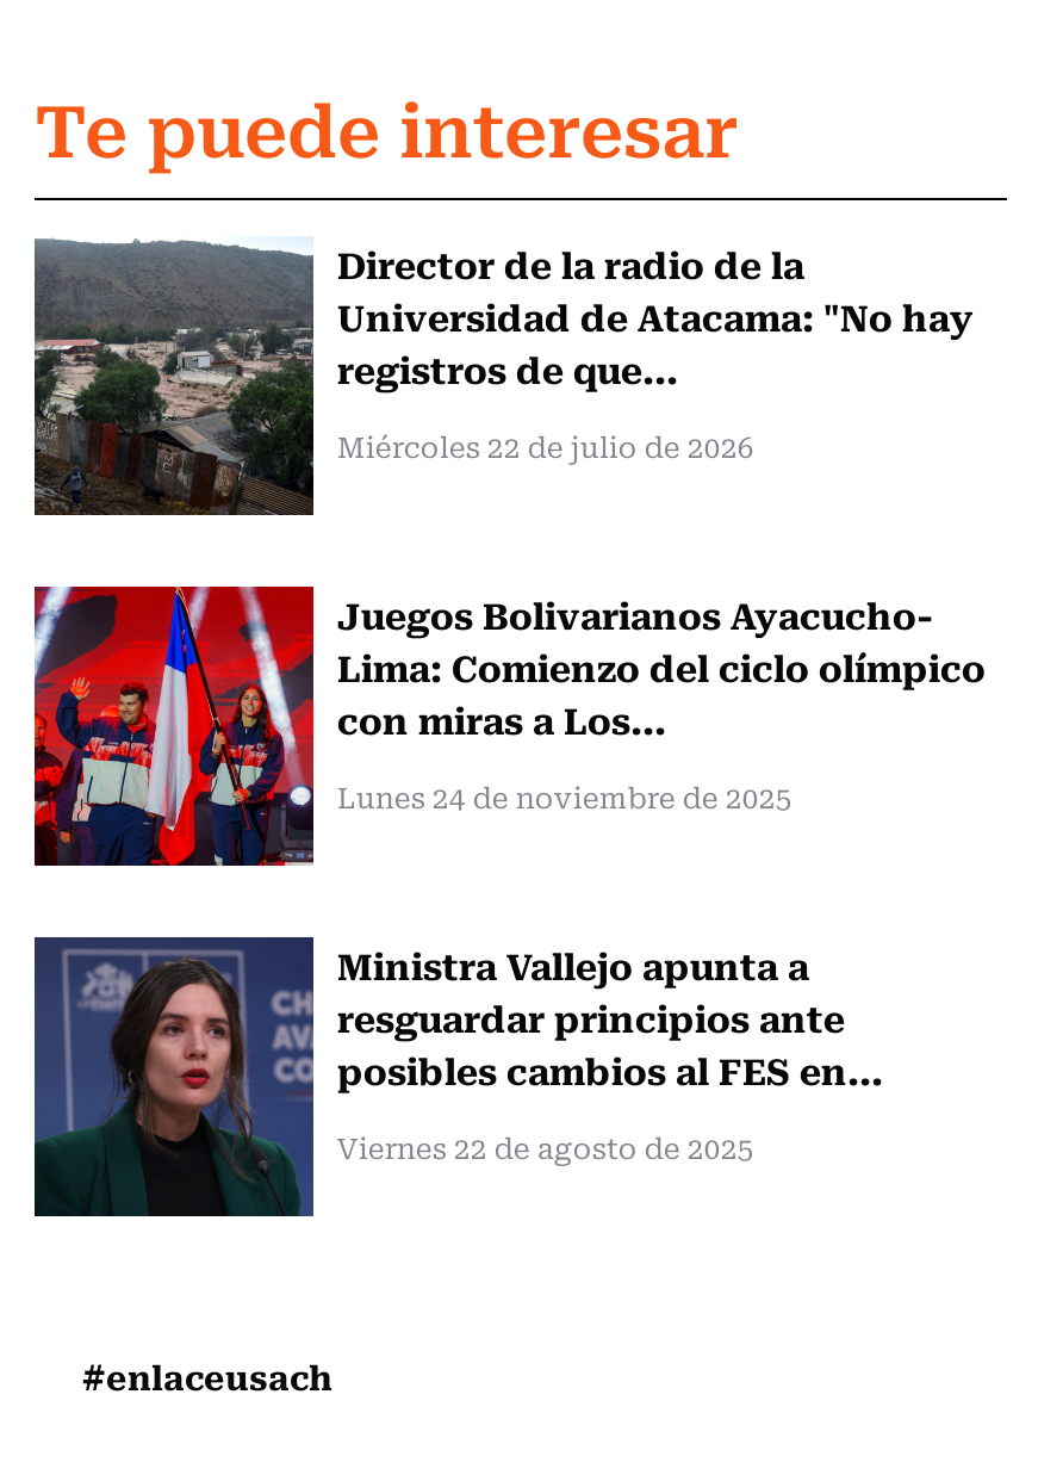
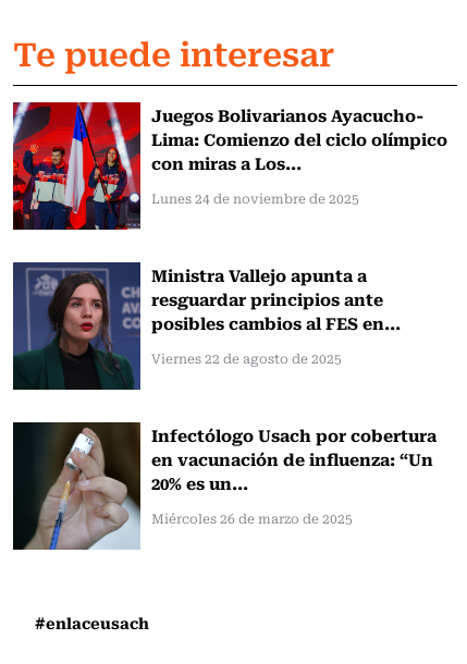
[32,234,973,518] [image] | Director de la radio de la | Universidad de Atacama: "No hay | registros de que... | Miércoles 22 de julio de 2026 -> none
moved [30,584,985,1168] -> [11,101,447,368]: [image] | Juegos Bolivarianos Ayacucho- | Lima: Comienzo del ciclo olímpico | ... | posibles cambios al FES en... | Viernes 22 de agosto de 2025
none -> [12,421,436,551] [image] | Infectólogo Usach por cobertura | en vacunación de influenza: “Un | 20% es un... | Miércoles 26 de marzo de 2025

